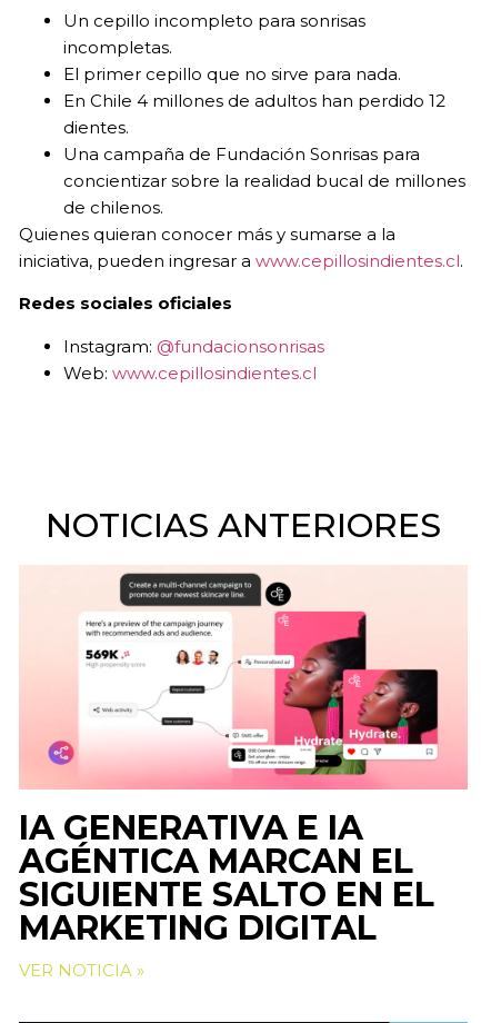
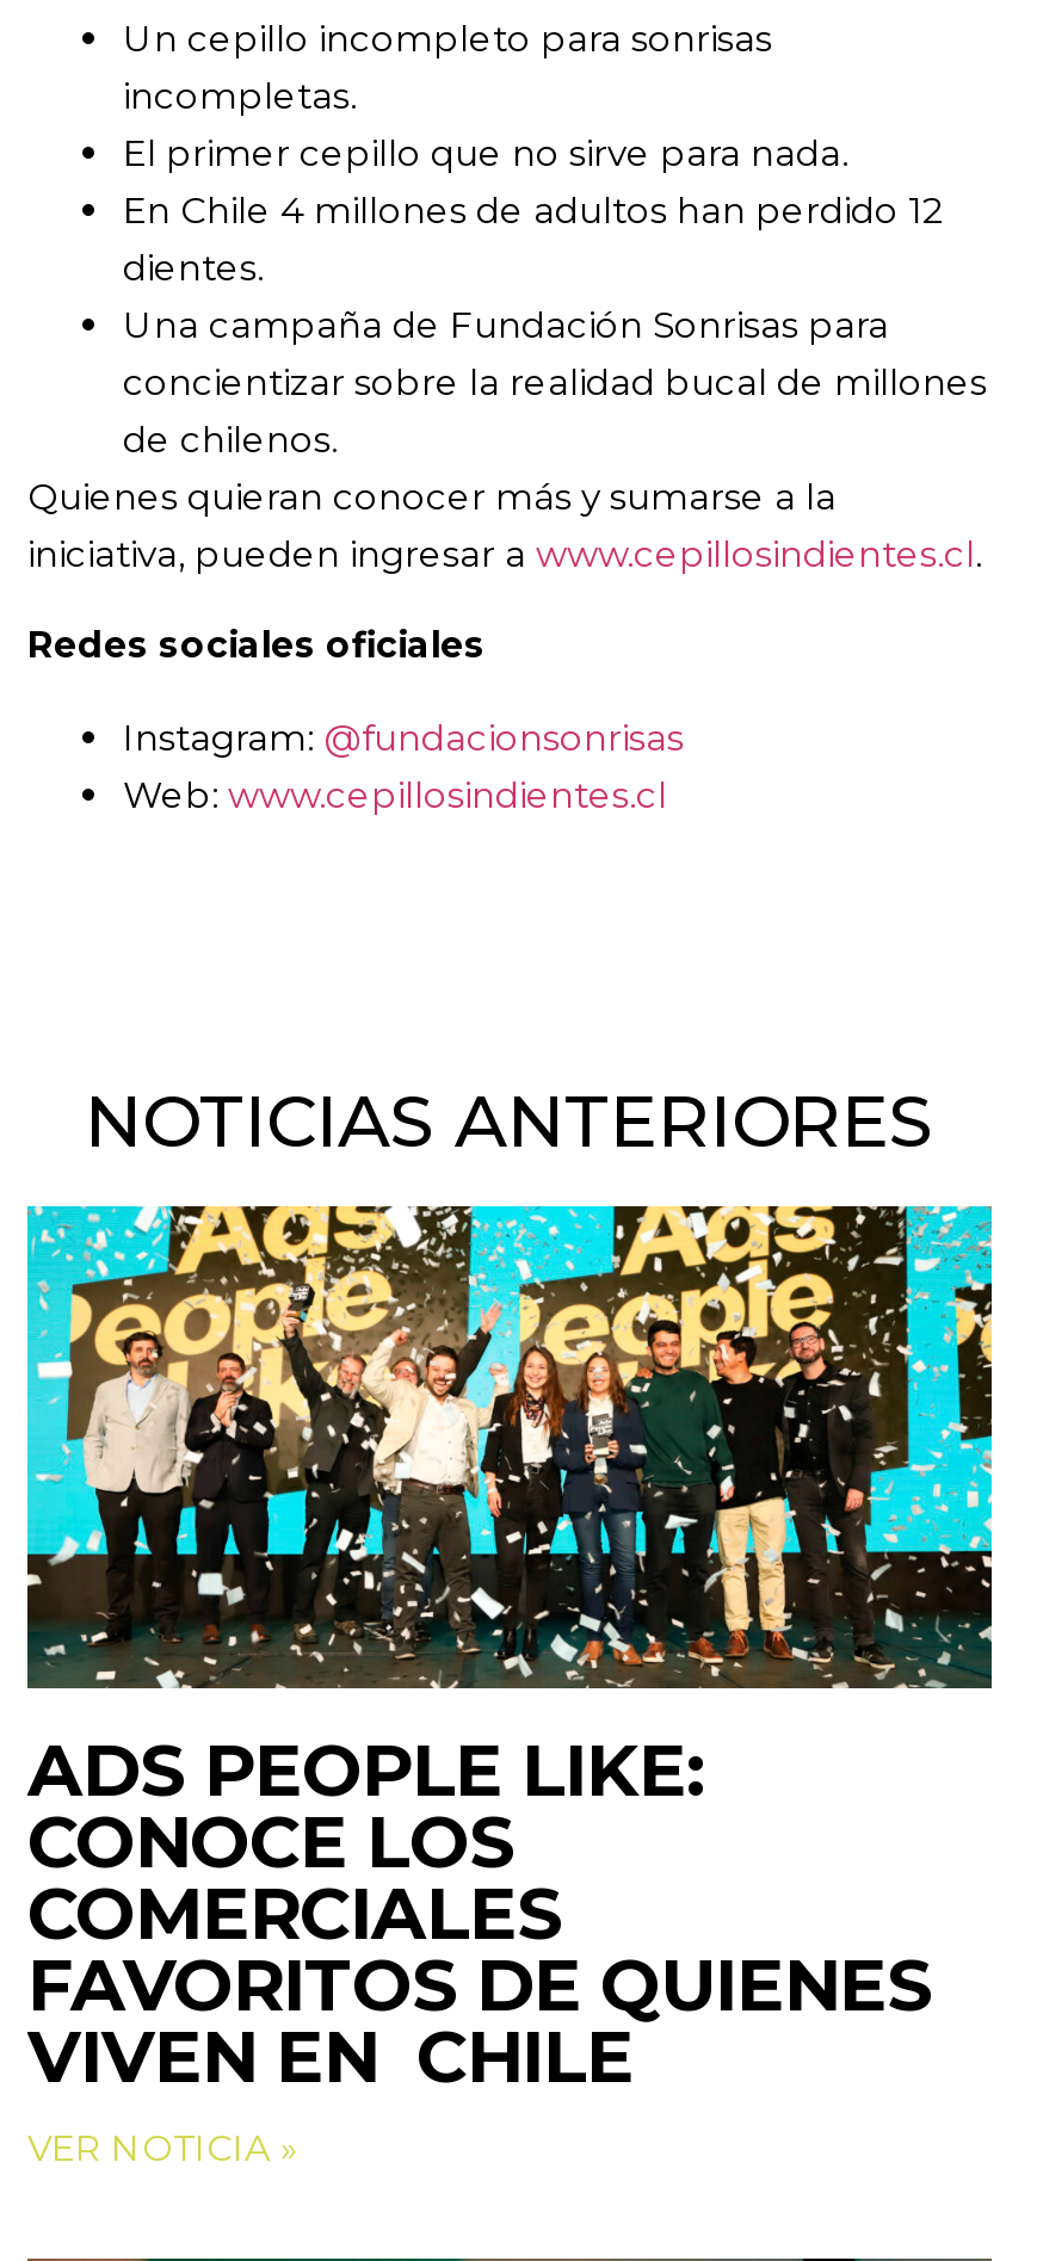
[19,565,468,948] [image] | IA GENERATIVA E IA | AGÉNTICA MARCAN EL | SIGUIENTE SALTO EN EL | MARKETING DIGITAL -> [25,1204,994,2100] [image] | ADS PEOPLE LIKE: | CONOCE LOS | COMERCIALES | FAVORITOS DE QUIENES | VIVEN EN CHILE

